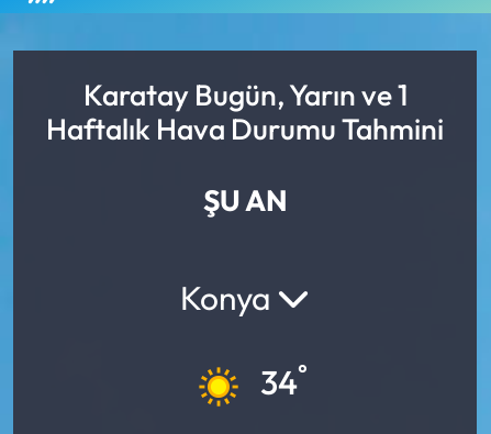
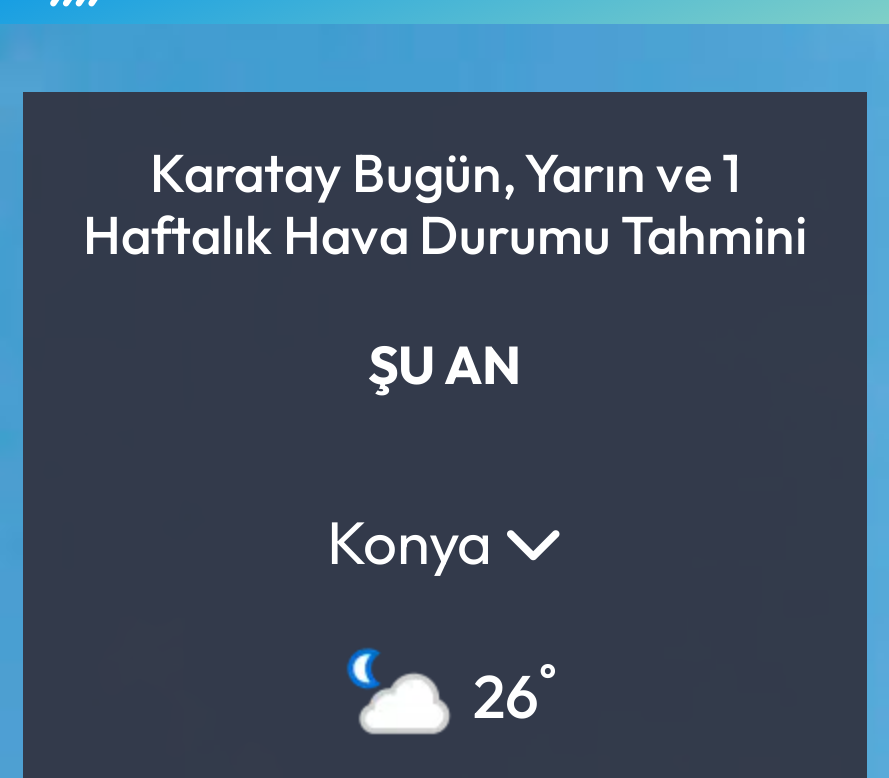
[191,356,307,408] [image] | 34° -> [345,646,557,738] [image] | 26°

